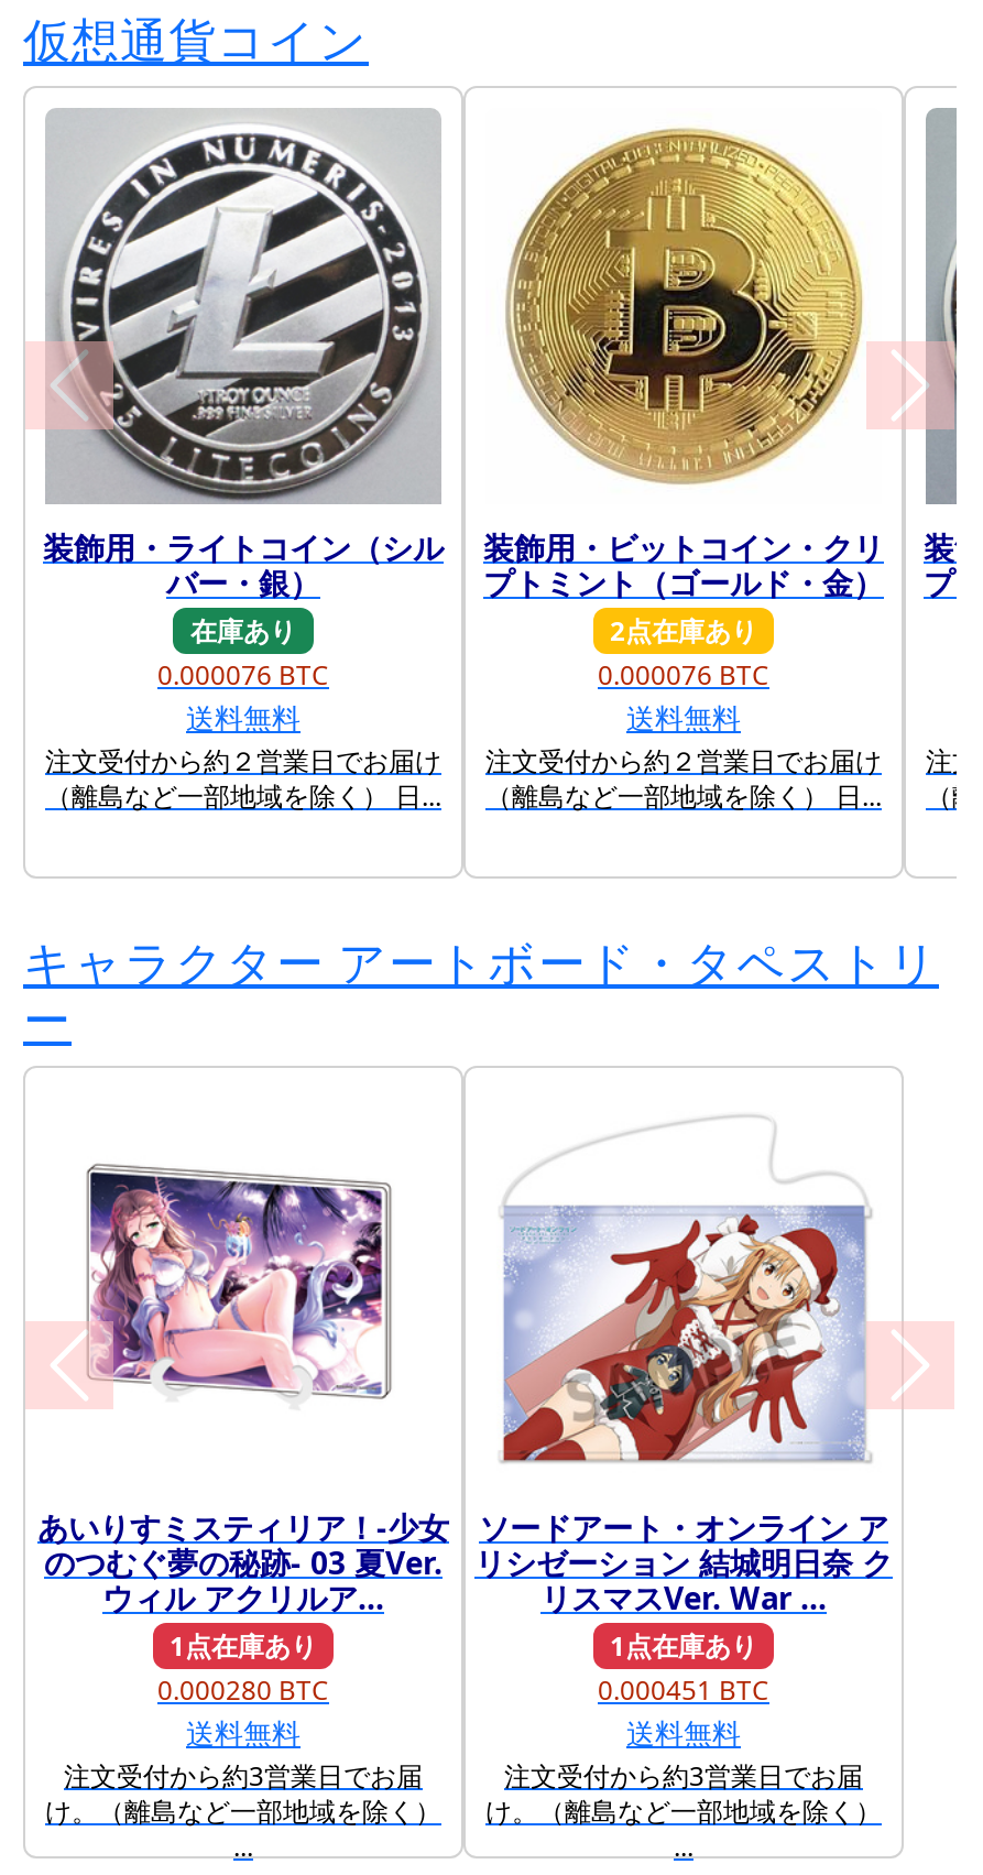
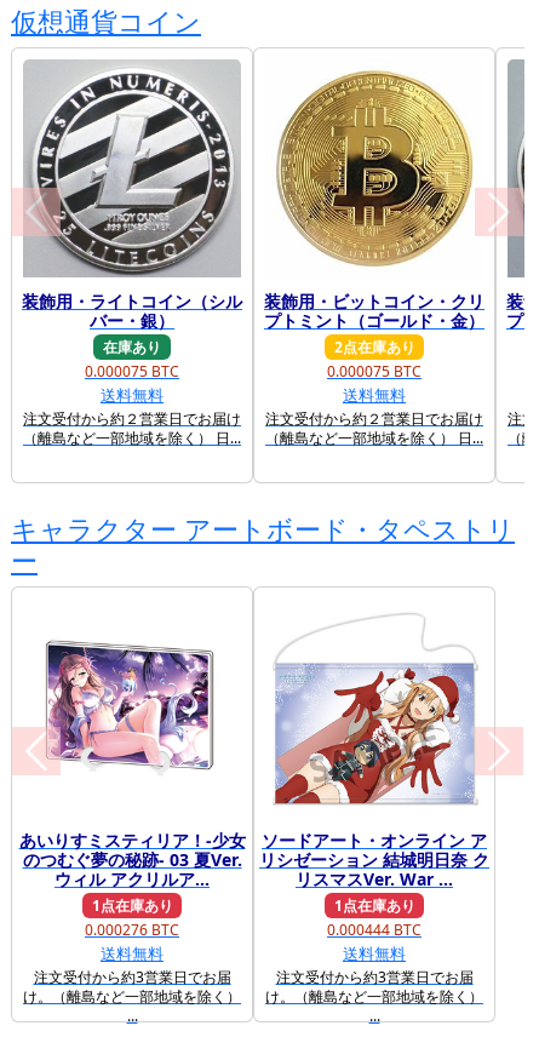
[157,656,329,693] 0.000076 BTC -> [85,361,179,381] 0.000075 BTC
[598,656,769,693] 0.000076 BTC -> [327,361,422,381] 0.000075 BTC
[157,1671,329,1708] 0.000280 BTC -> [85,919,179,940] 0.000276 BTC
[598,1671,769,1708] 0.000451 BTC -> [327,919,422,940] 0.000444 BTC

